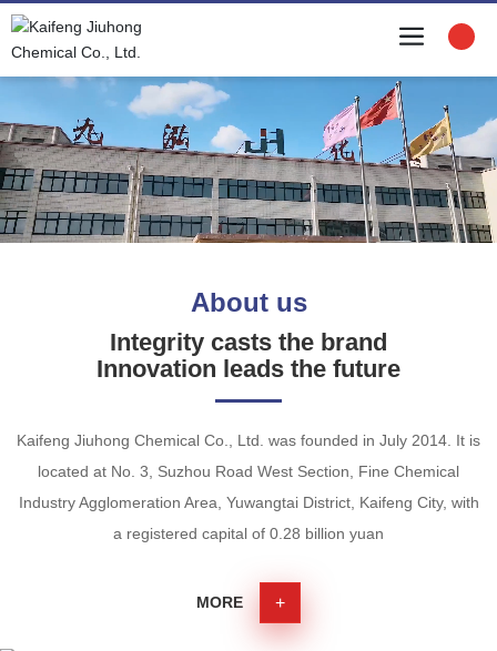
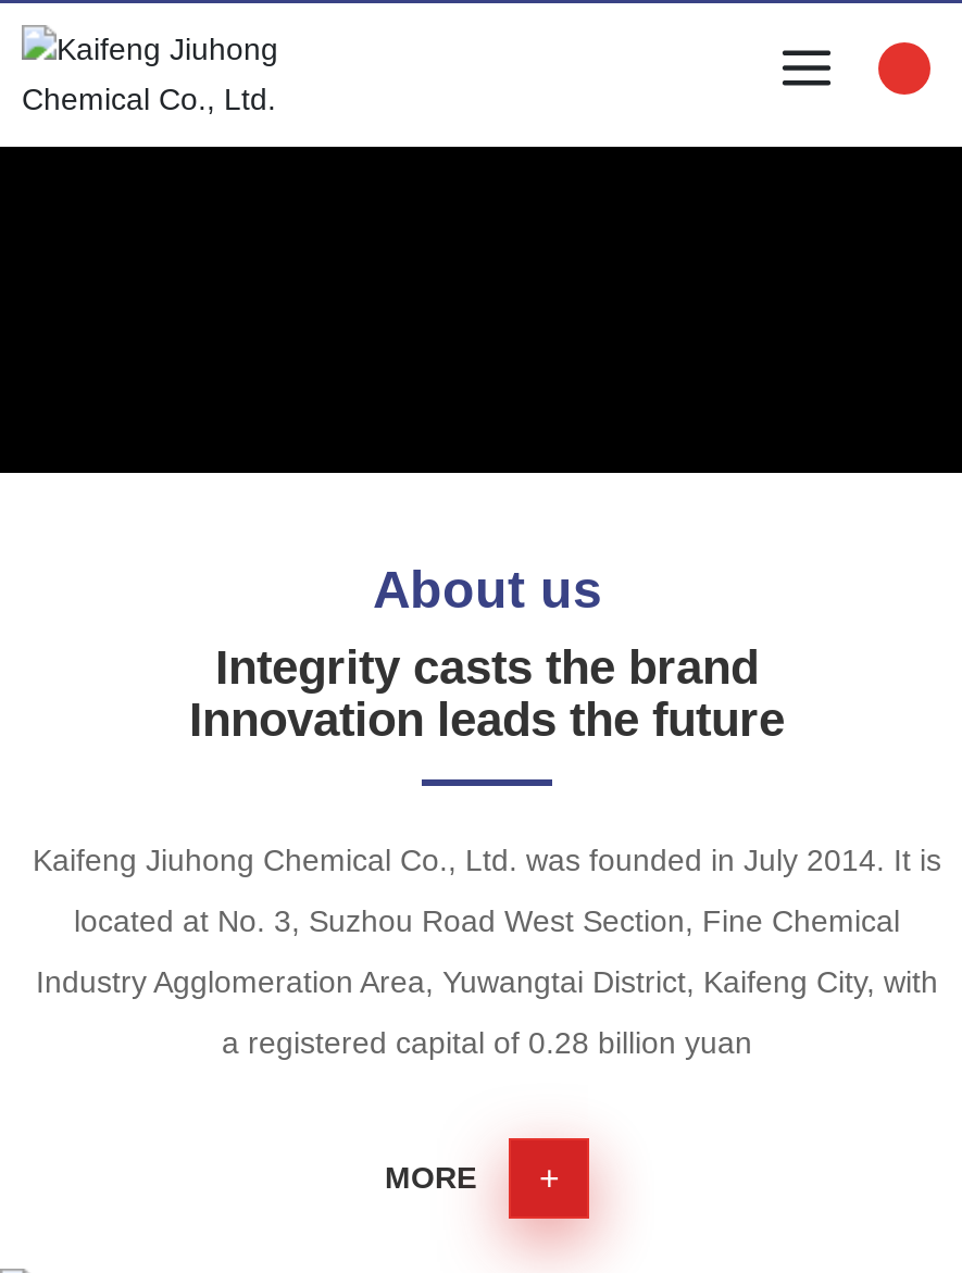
[3,75,494,244] [image] -> none

